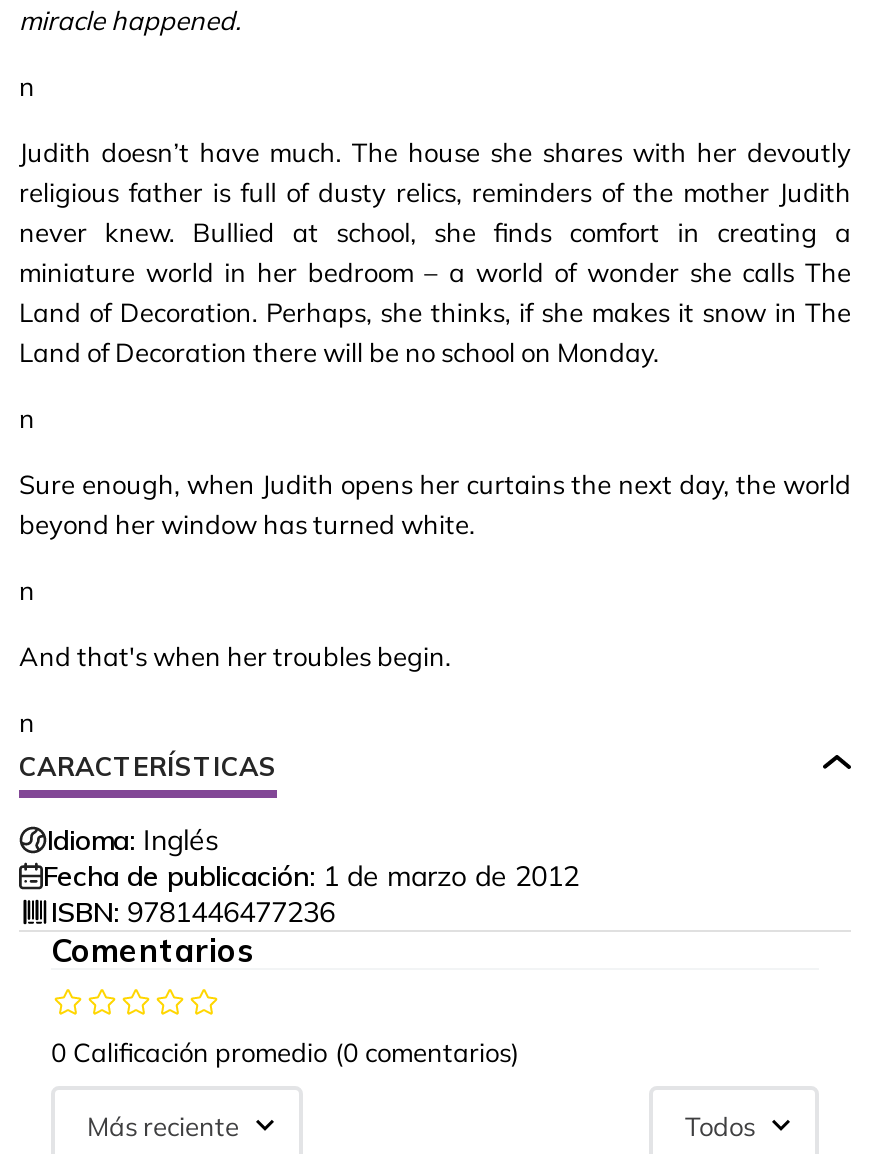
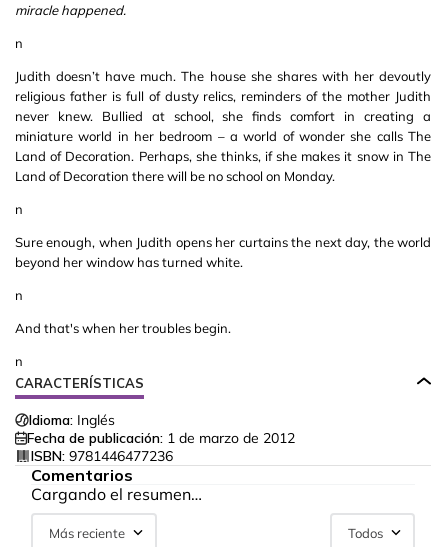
[51,1036,519,1068] 0 Calificación promedio (0 comentarios) -> [31,484,202,504] Cargando el resumen…

